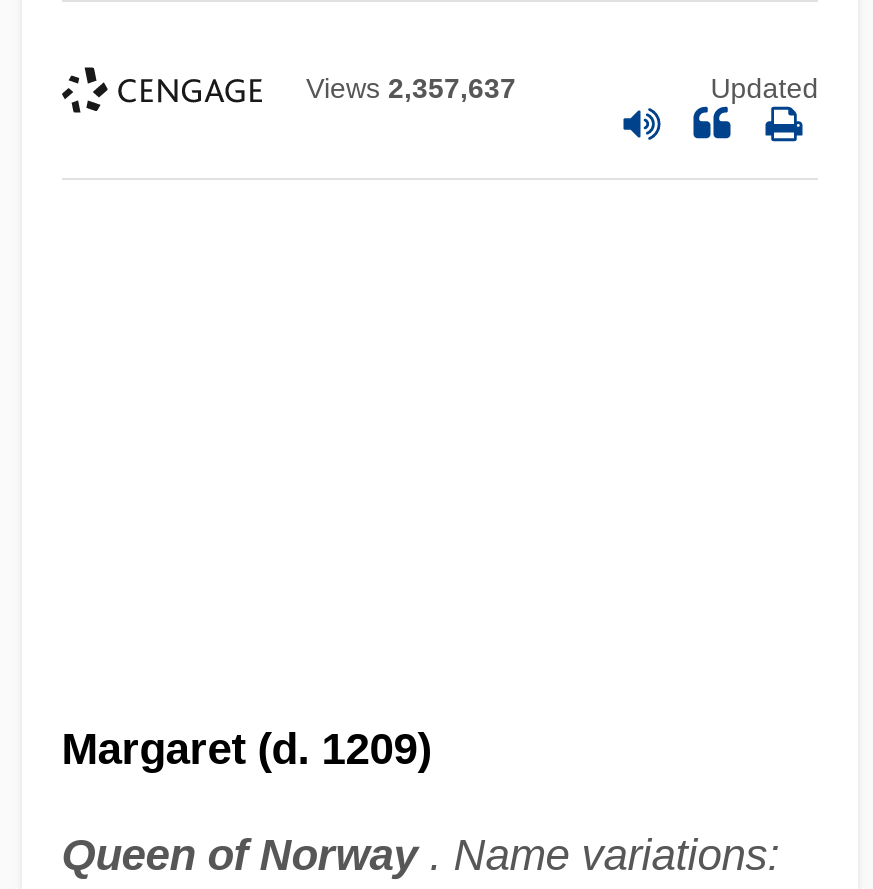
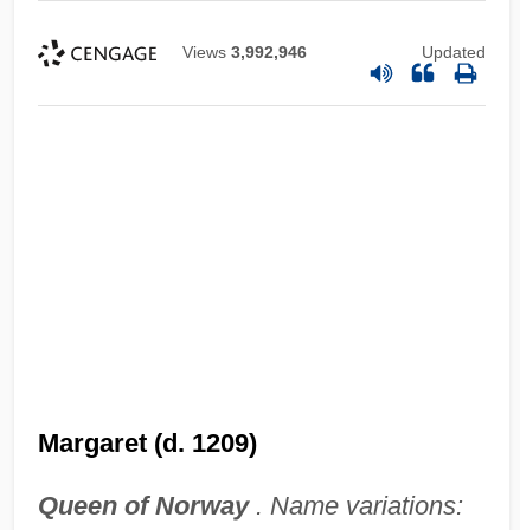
[306,73,516,105] Views 2,357,637 -> [182,43,307,62] Views 3,992,946

